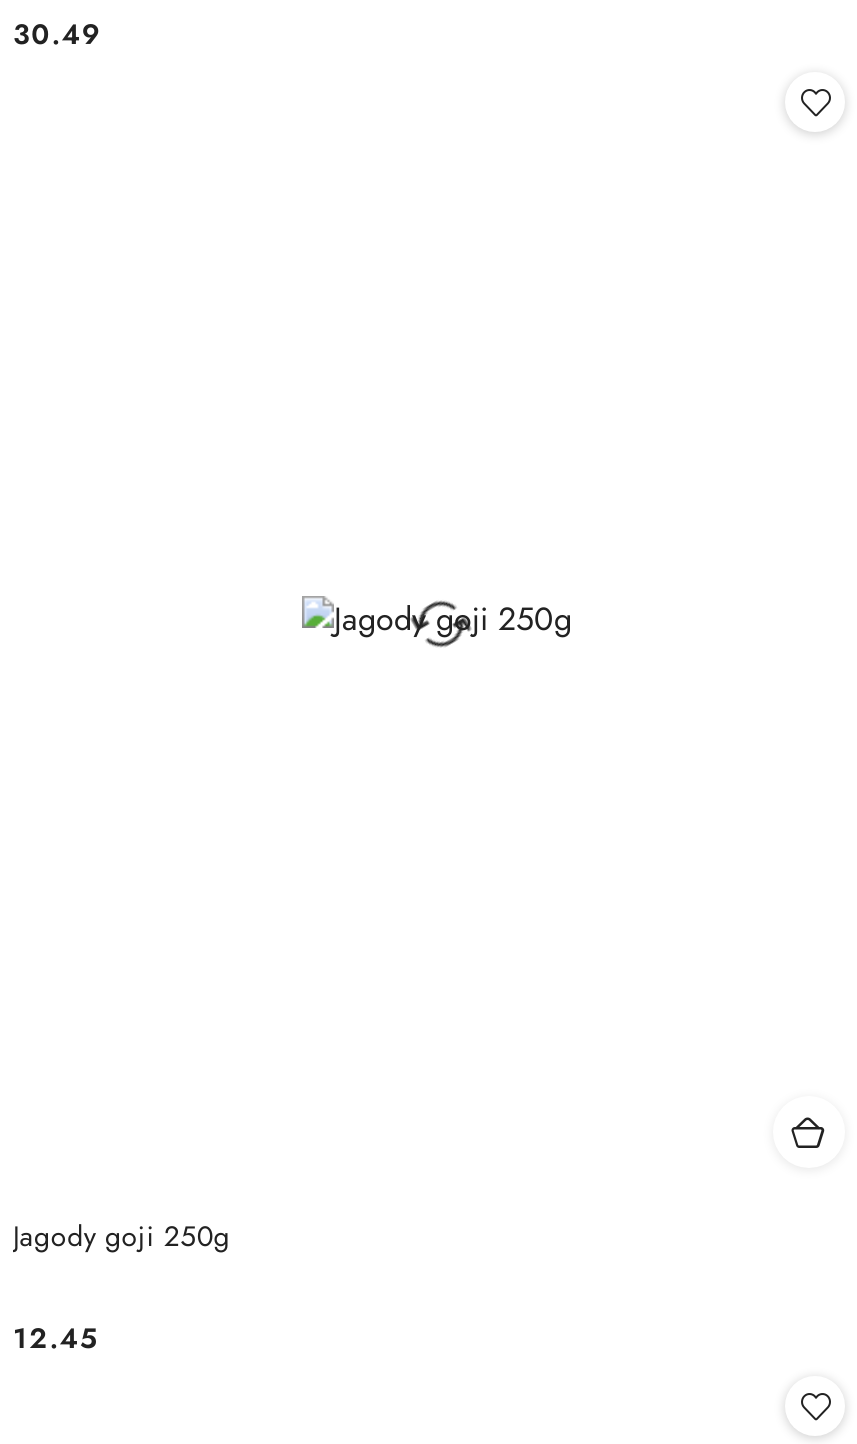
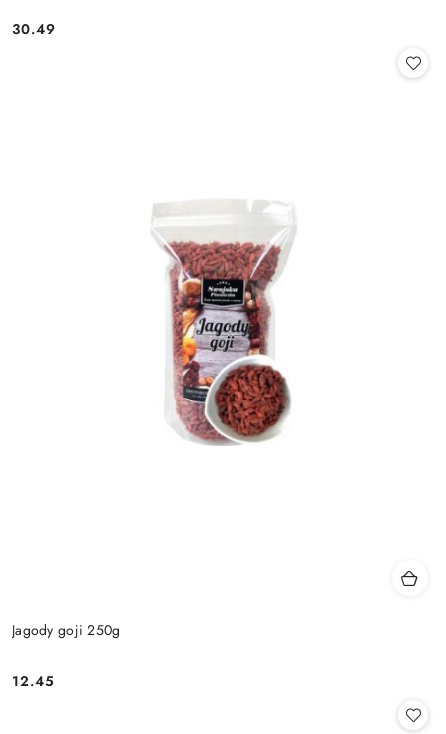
none -> [152,200,296,446] [image]

